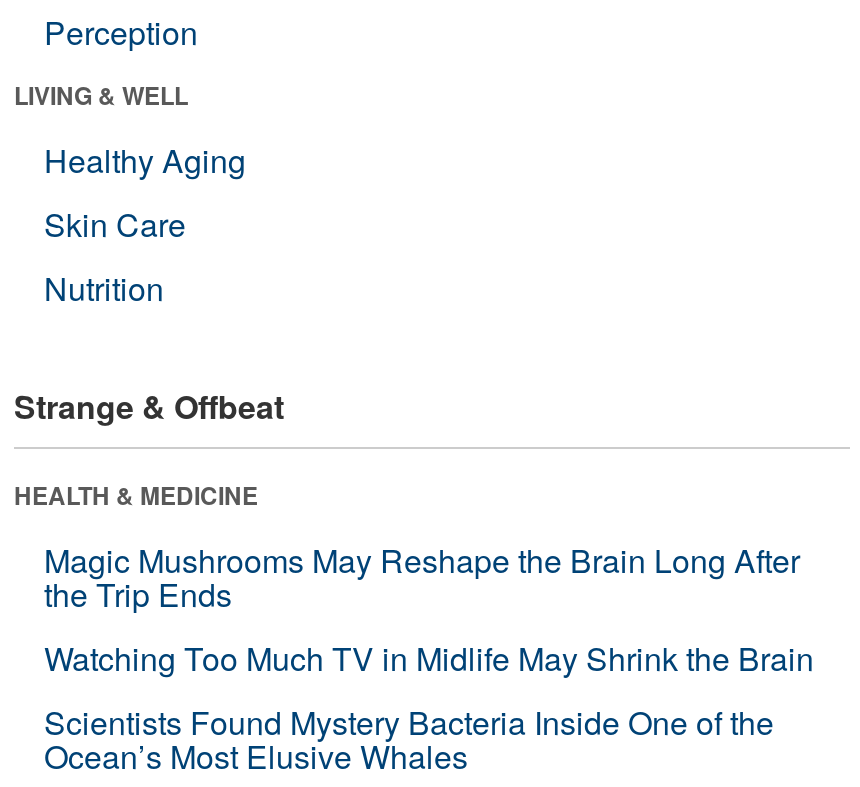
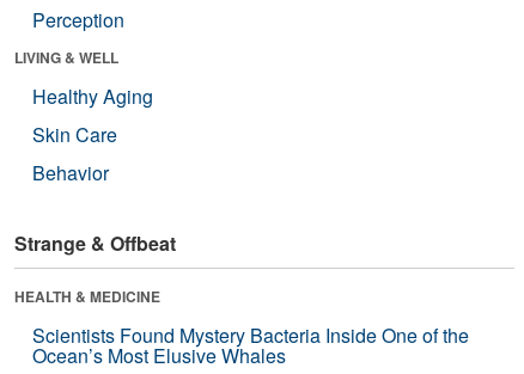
[44,265,164,311] Nutrition -> [32,159,109,186] Behavior
[44,537,814,681] Magic Mushrooms May Reshape the Brain Long After | the Trip Ends | Watching Too Much TV in Midlife May Shrink the Brain -> none

